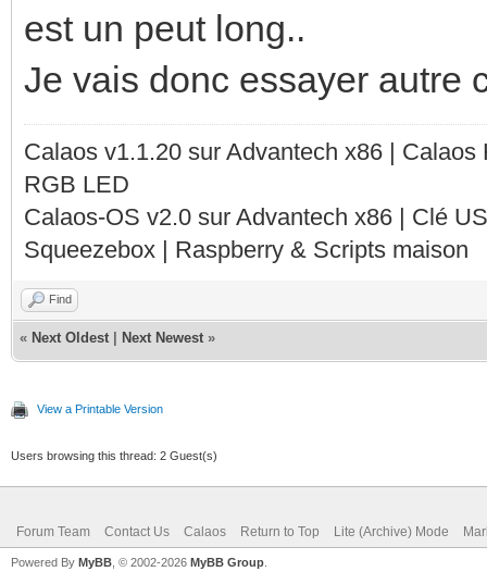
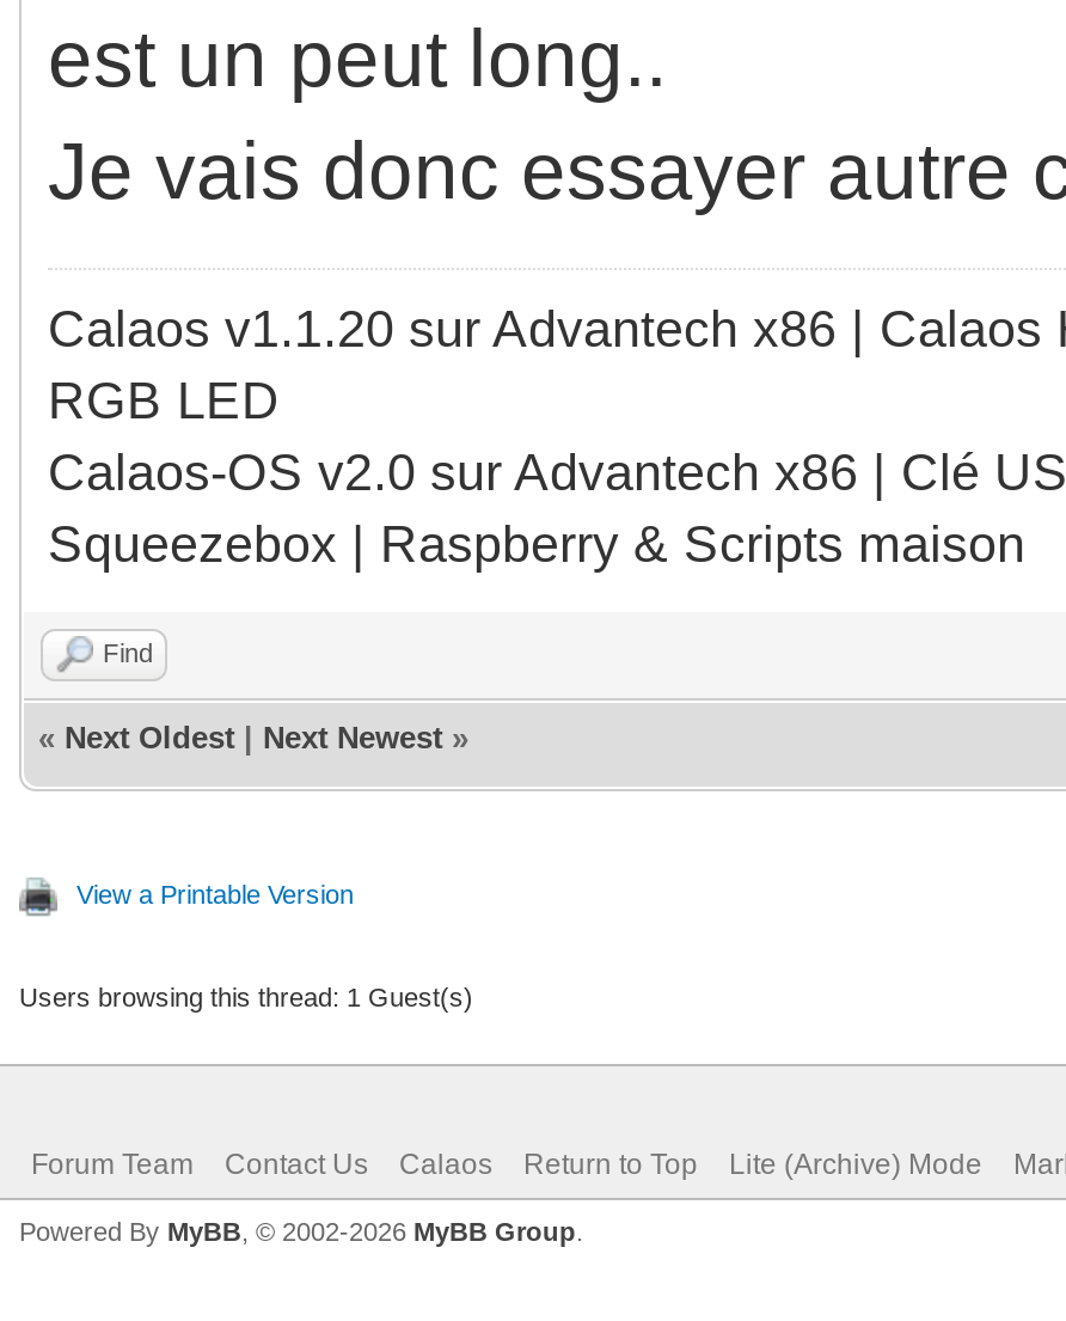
[11,449,217,462] Users browsing this thread: 2 Guest(s) -> [19,982,473,1011] Users browsing this thread: 1 Guest(s)

